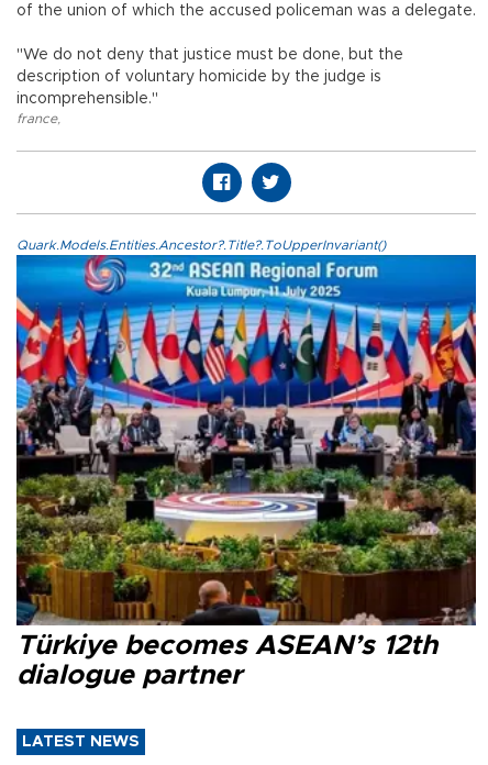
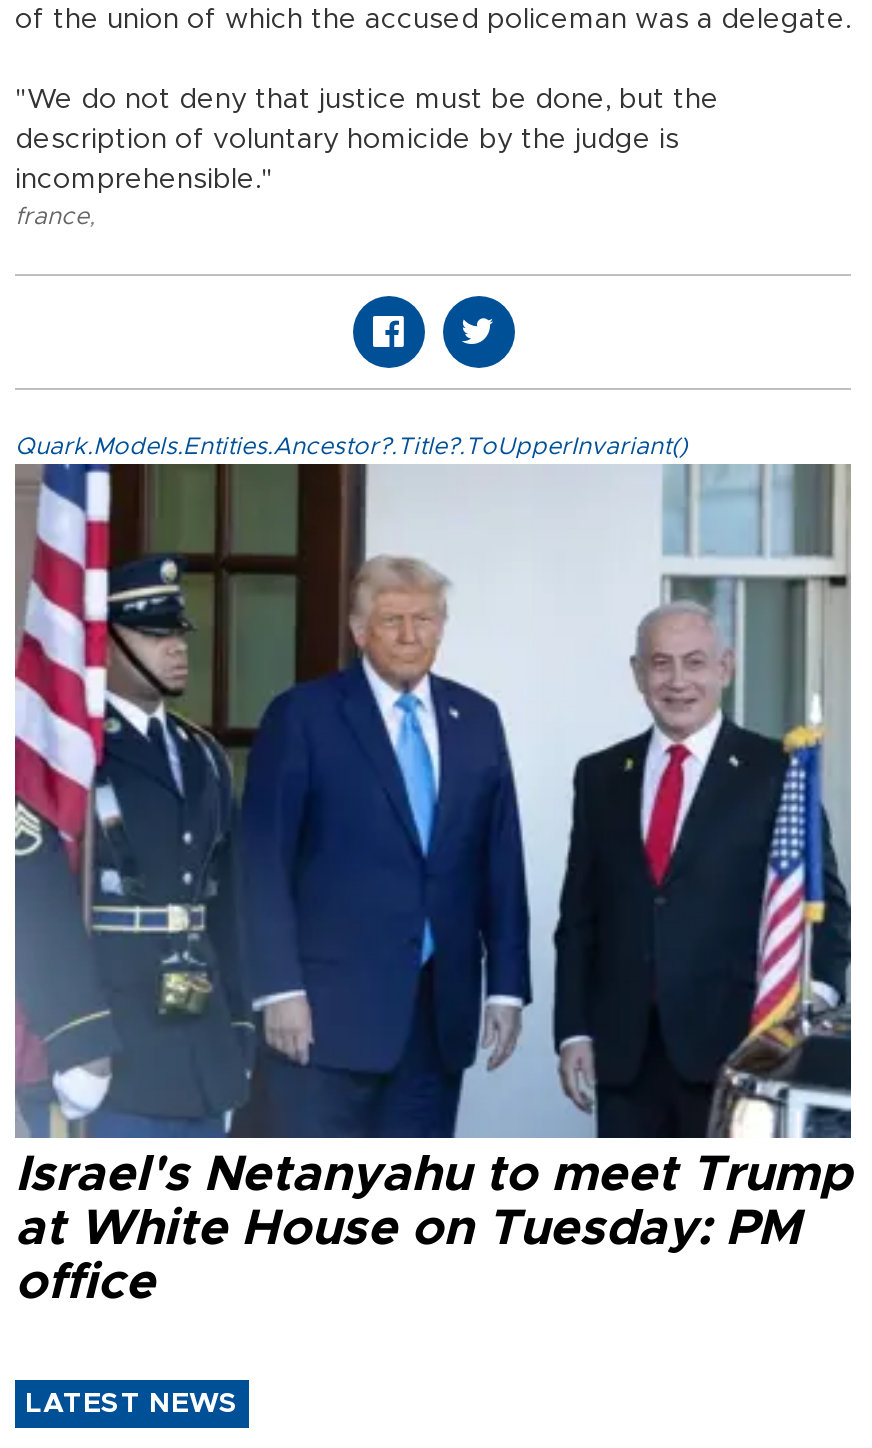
[15,254,477,690] [image] | Türkiye becomes ASEAN’s 12th | dialogue partner -> [13,462,853,1309] [image] | Israel's Netanyahu to meet Trump | at White House on Tuesday: PM | office

